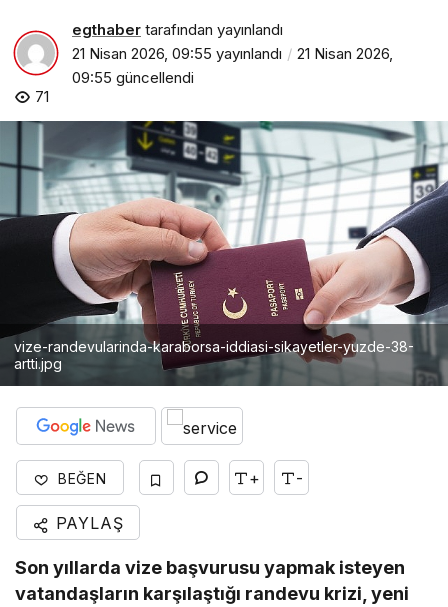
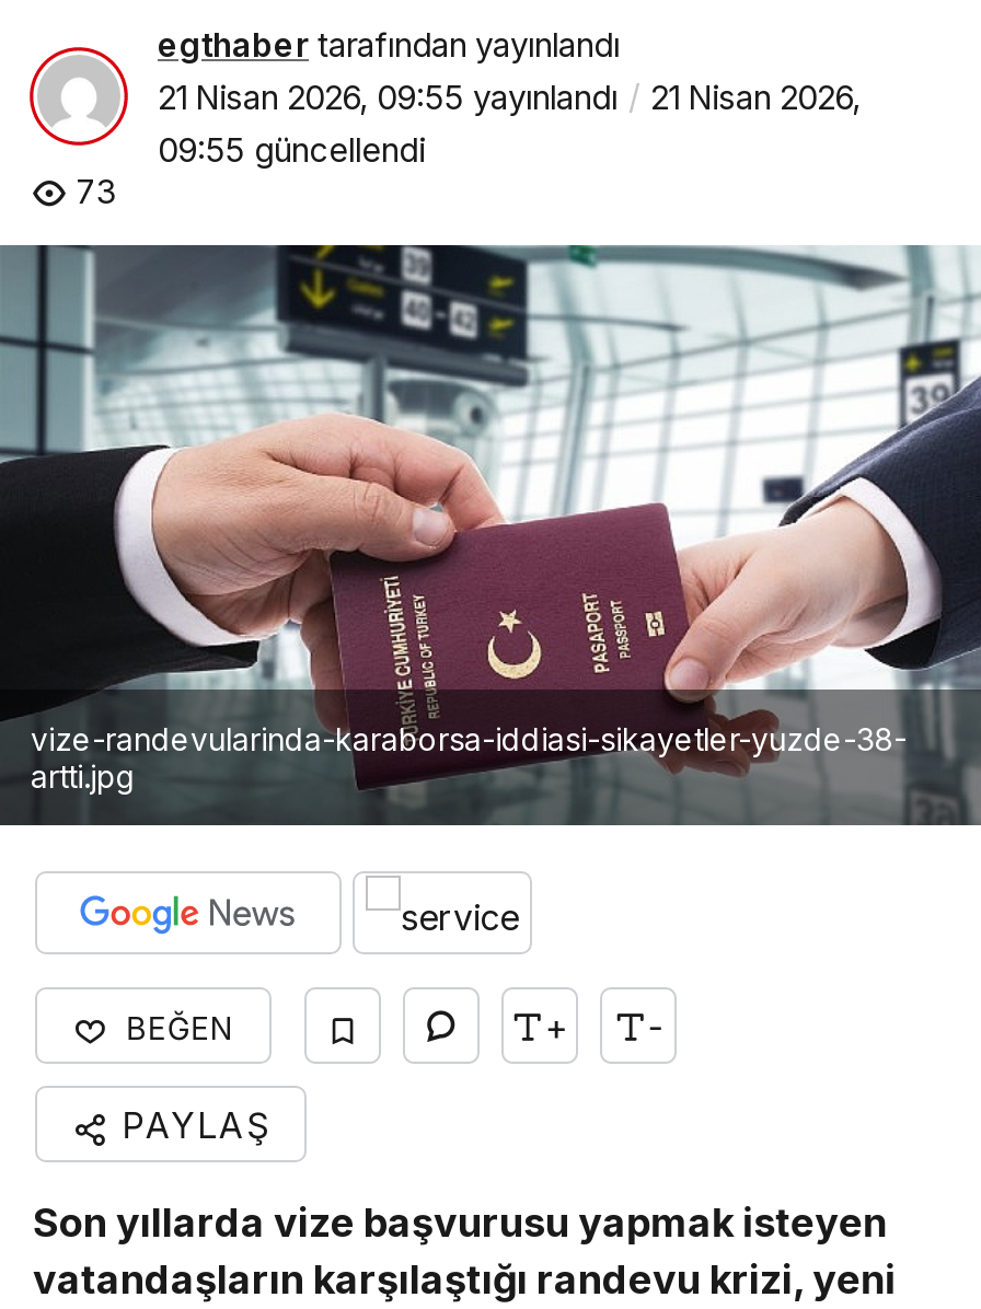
[35,86,49,105] 71 -> [77,170,116,211] 73

